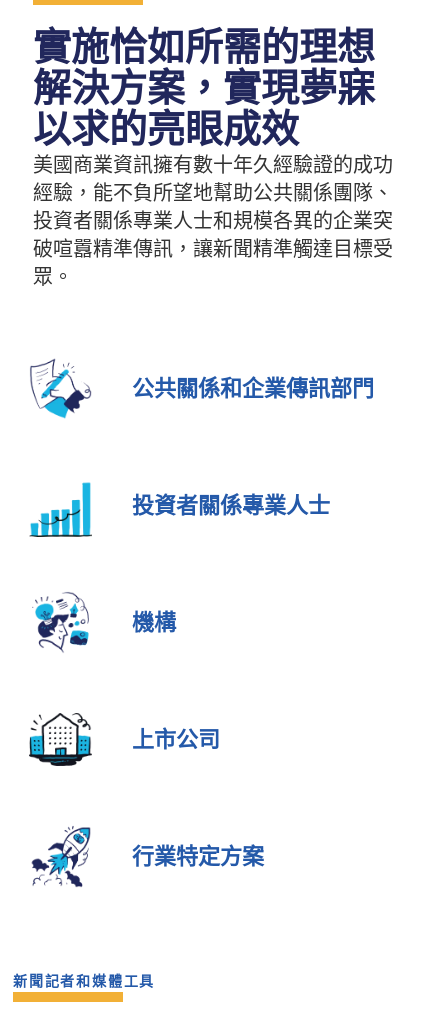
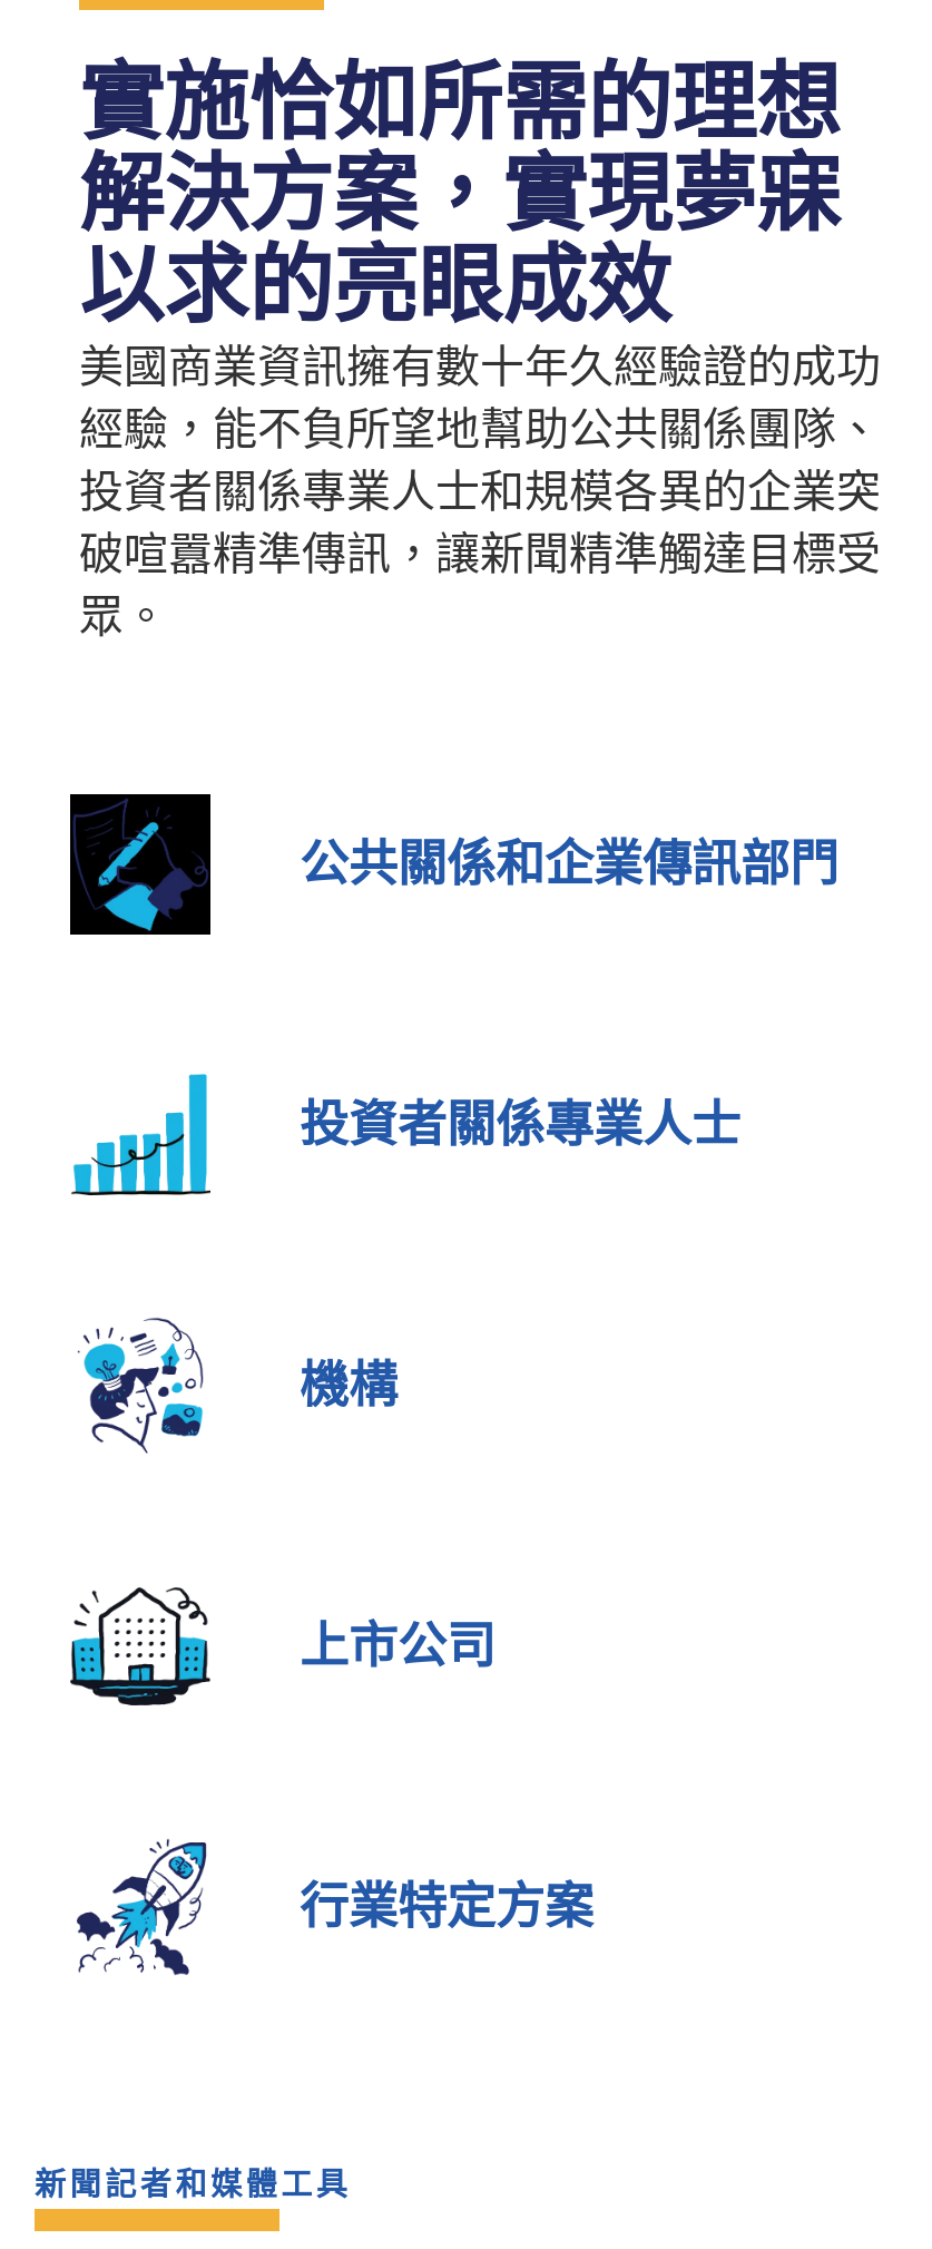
[29,357,92,420] [image] -> [68,792,213,937] [image]

